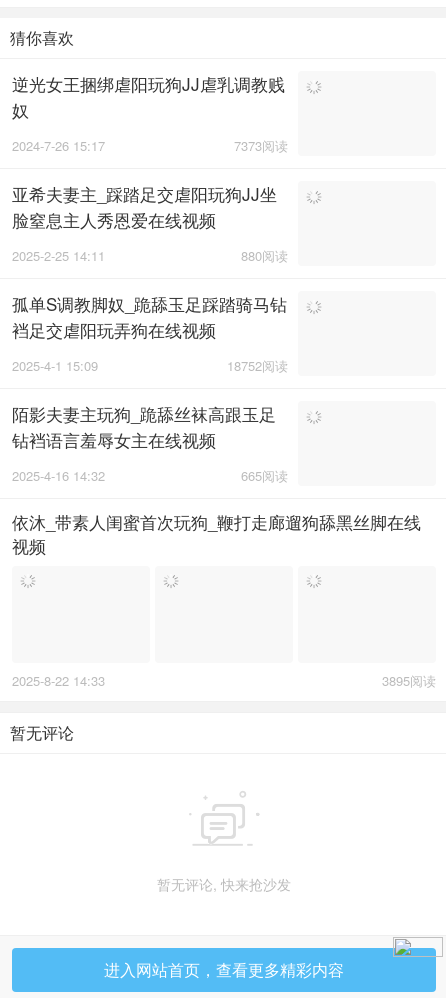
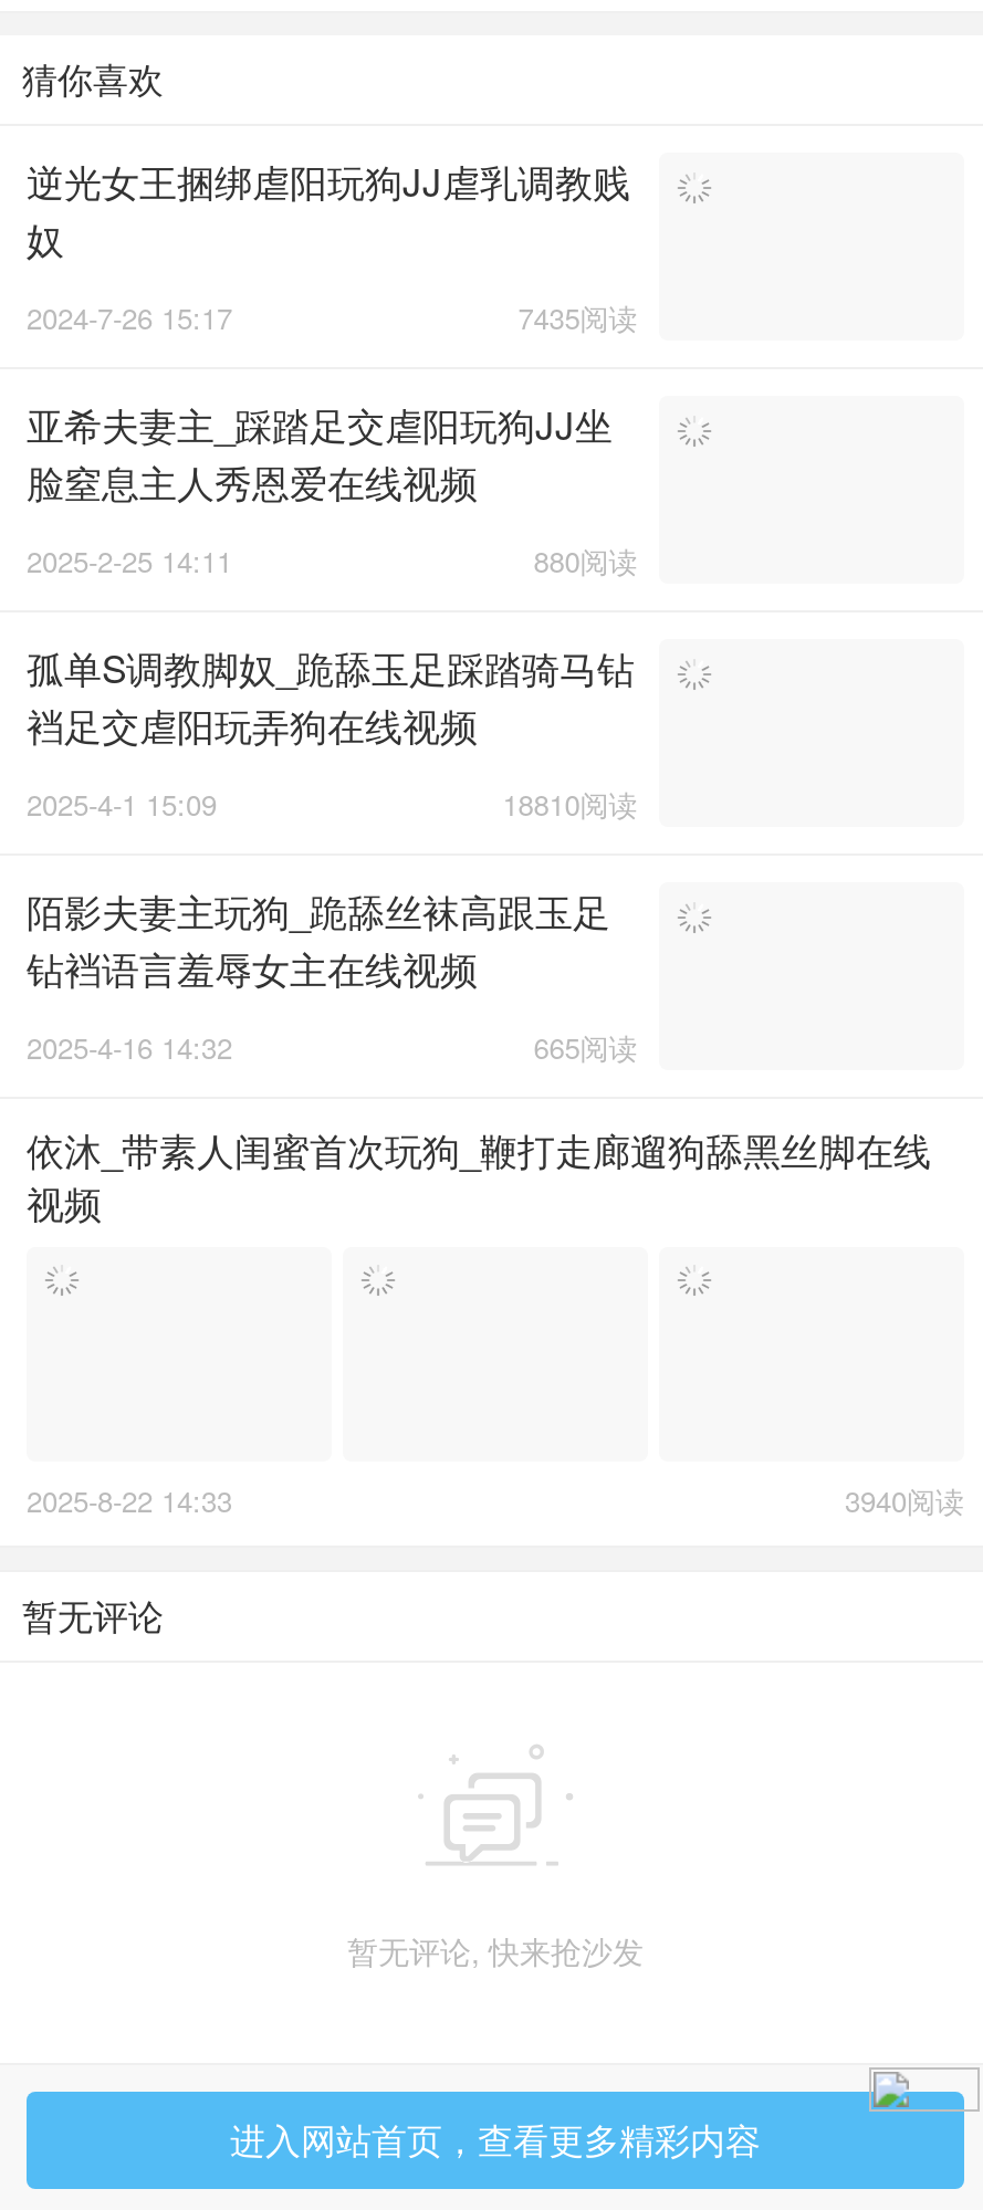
[234,136,288,155] 7373阅读 -> [518,297,637,339] 7435阅读
[227,356,288,375] 18752阅读 -> [502,784,637,826] 18810阅读
[382,671,436,690] 3895阅读 -> [845,1480,964,1522] 3940阅读

